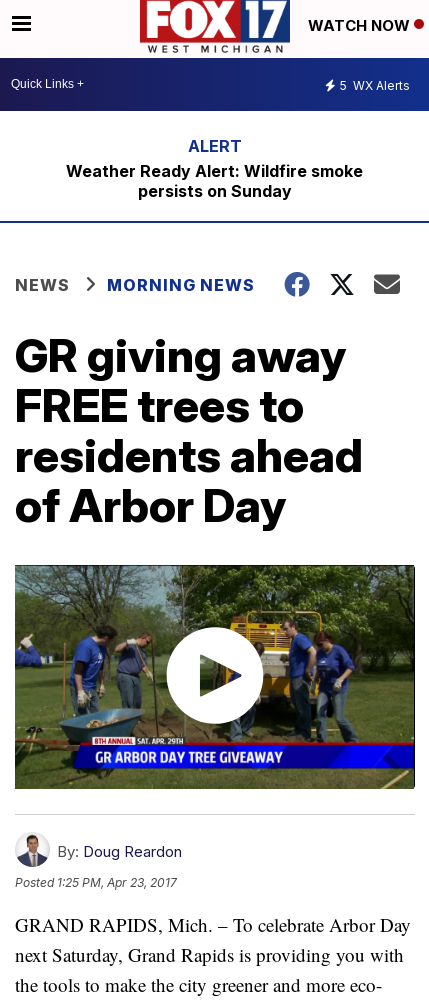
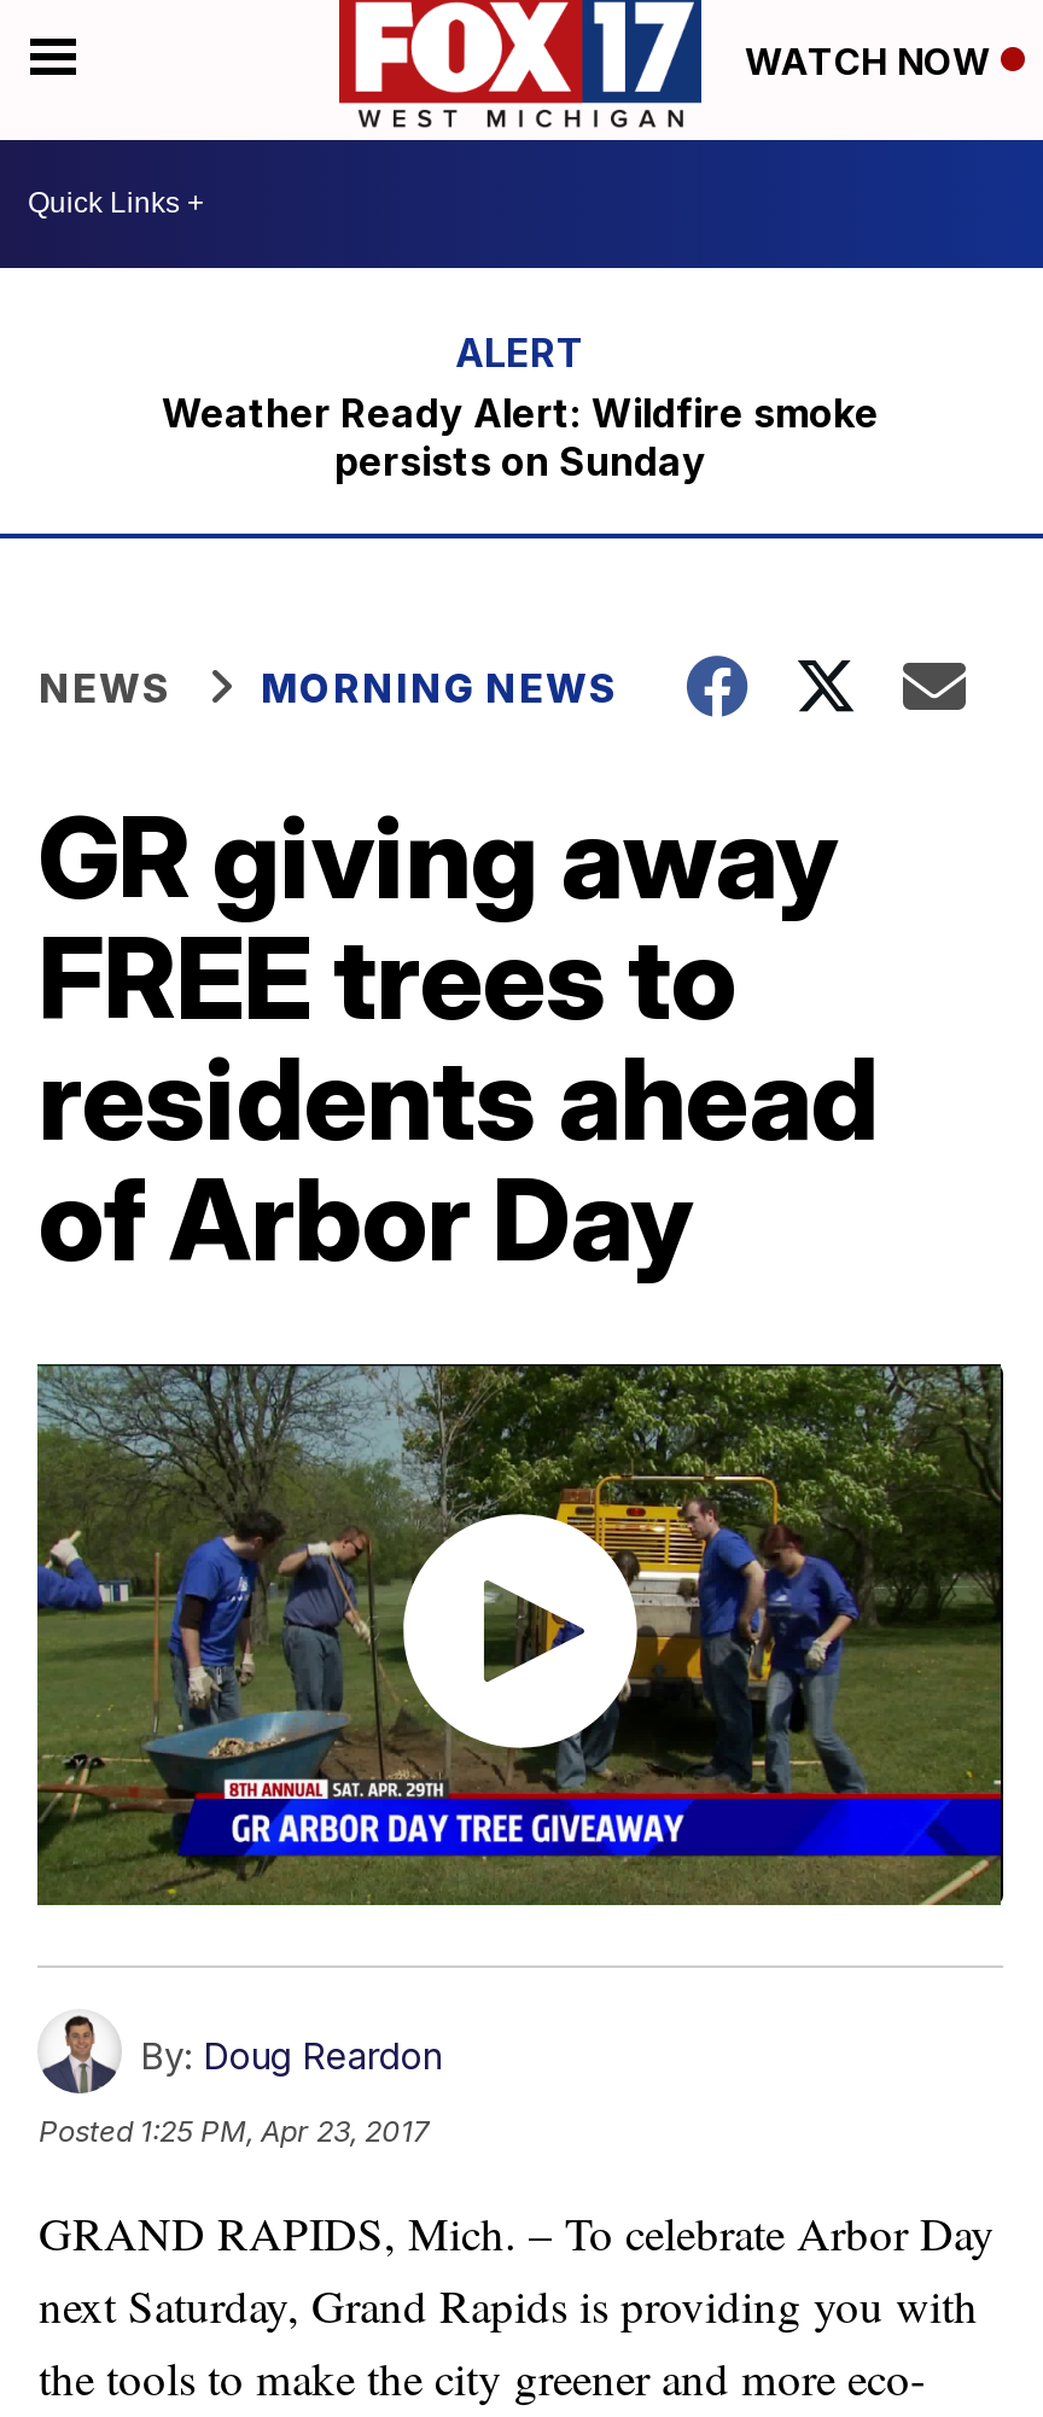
[340,78,410,93] 5 WX Alerts -> none

